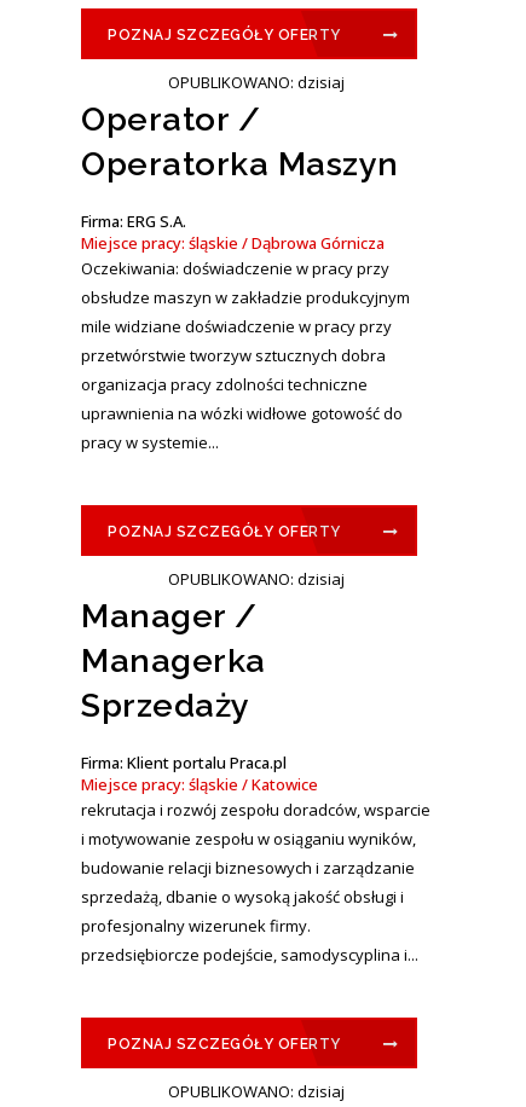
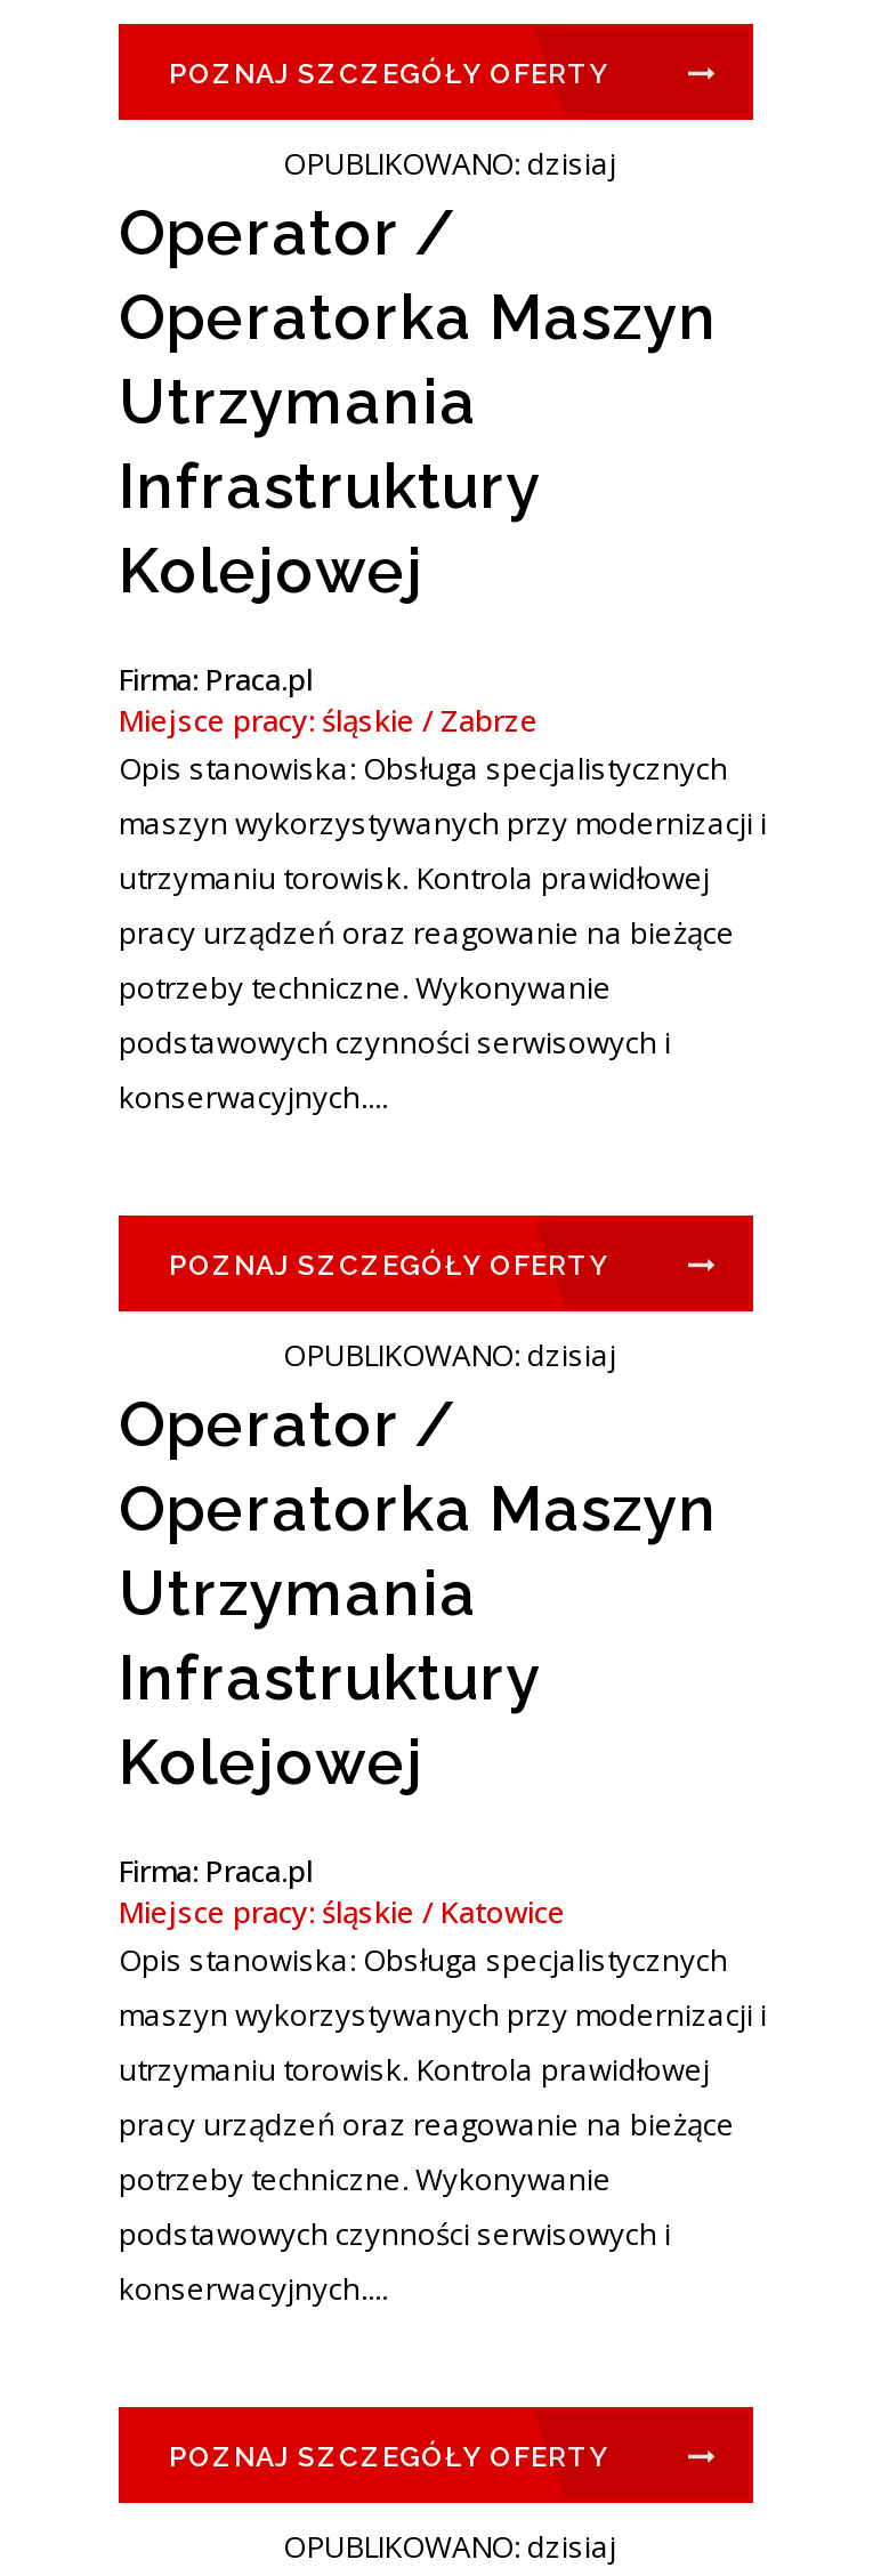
[81,210,410,453] Firma: ERG S.A. | Miejsce pracy: śląskie / Dąbrowa Górnicza | Oczekiwania: doświadczenie w pracy przy | obsłudze maszyn w zakładzie produkcyjnym | mile widziane doświadczenie w pracy przy | przetwórstwie tworzyw sztucznych dobra | organizacja pracy zdolności techniczne | uprawnienia na wózki widłowe gotowość do | pracy w systemie... -> [119,366,767,1117] Utrzymania | Infrastruktury | Kolejowej | Firma: Praca.pl | Miejsce pracy: śląskie / Zabrze | Opis stanowiska: Obsługa specjalistycznych | maszyn wykorzystywanych przy modernizacji i | utrzymaniu torowisk. Kontrola prawidłowej | pracy urządzeń oraz reagowanie na bieżące | potrzeby techniczne. Wykonywanie | podstawowych czynności serwisowych i | konserwacyjnych....
[81,597,265,724] Manager / | Managerka | Sprzedaży -> [119,1389,718,1798] Operator / | Operatorka Maszyn | Utrzymania | Infrastruktury | Kolejowej
[81,752,287,773] Firma: Klient portalu Praca.pl -> [119,1850,313,1891] Firma: Praca.pl
[81,799,430,966] rekrutacja i rozwój zespołu doradców, wsparcie | i motywowanie zespołu w osiąganiu wyników, | budowanie relacji biznesowych i zarządzanie | sprzedażą, dbanie o wysoką jakość obsługi i | profesjonalny wizerunek firmy. | przedsiębiorcze podejście, samodyscyplina i... -> [119,1939,767,2309] Opis stanowiska: Obsługa specjalistycznych | maszyn wykorzystywanych przy modernizacji i | utrzymaniu torowisk. Kontrola prawidłowej | pracy urządzeń oraz reagowanie na bieżące | potrzeby techniczne. Wykonywanie | podstawowych czynności serwisowych i | konserwacyjnych....

